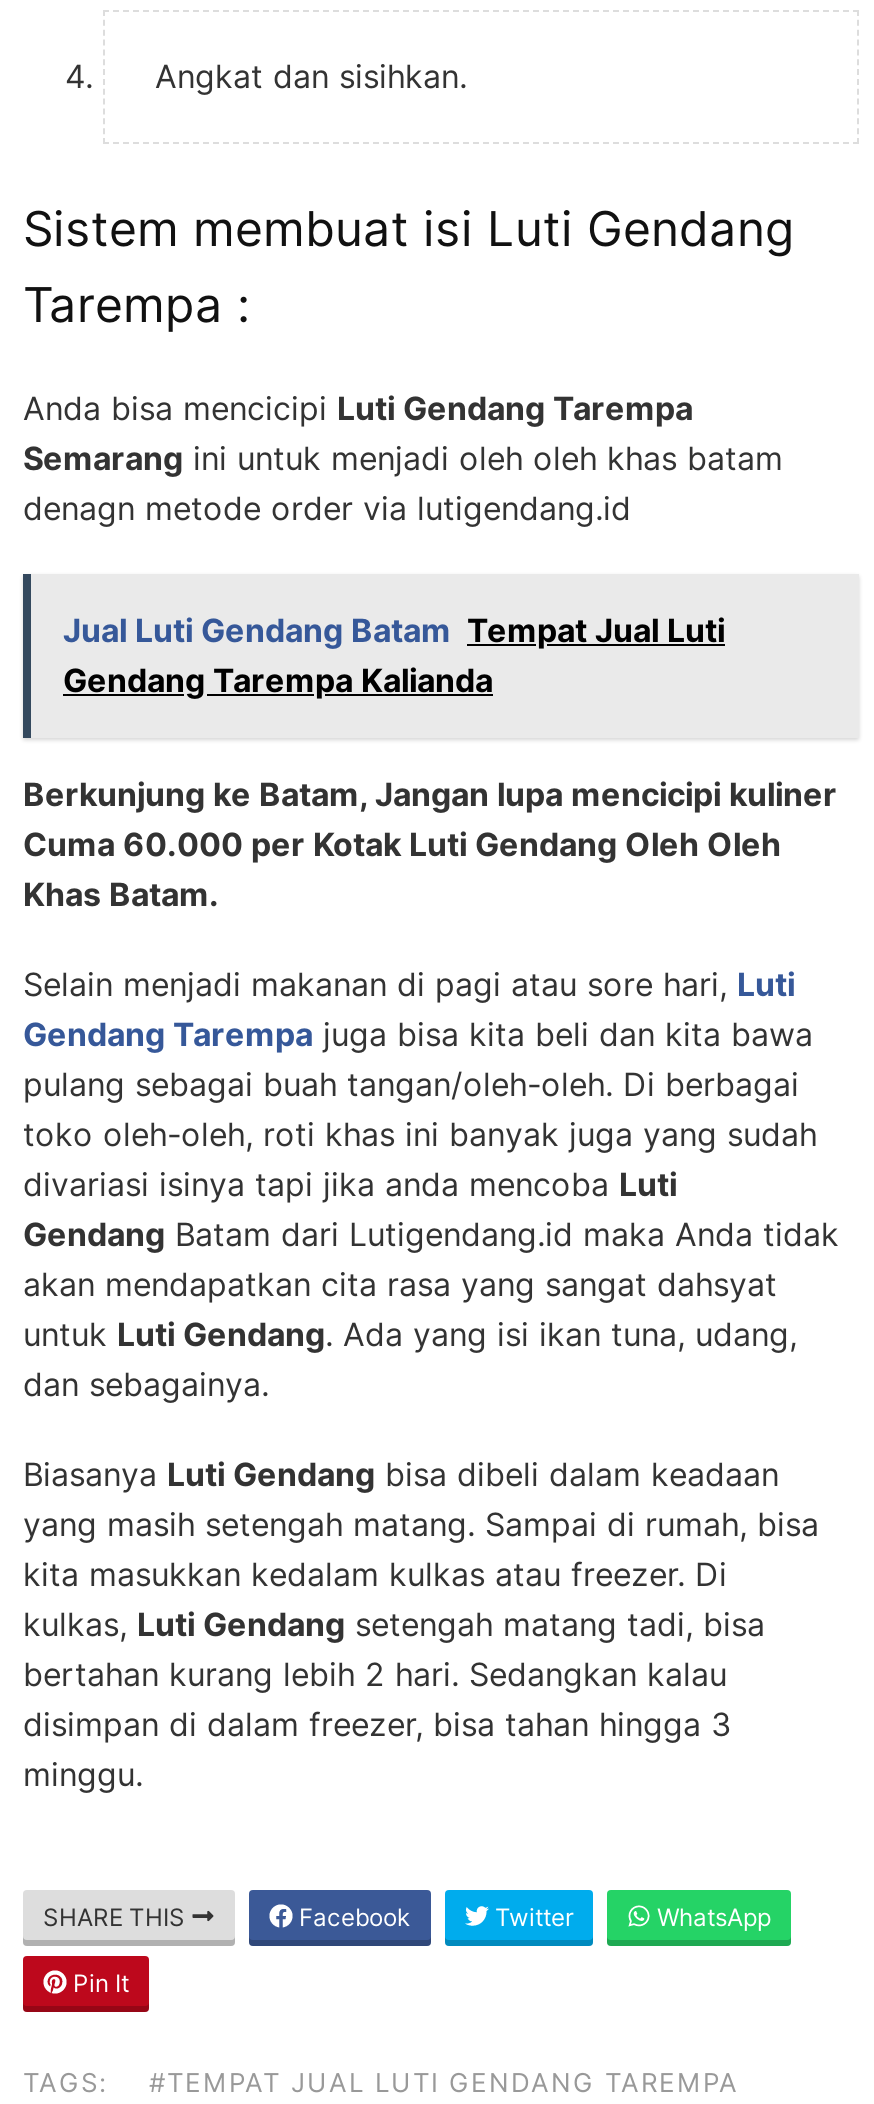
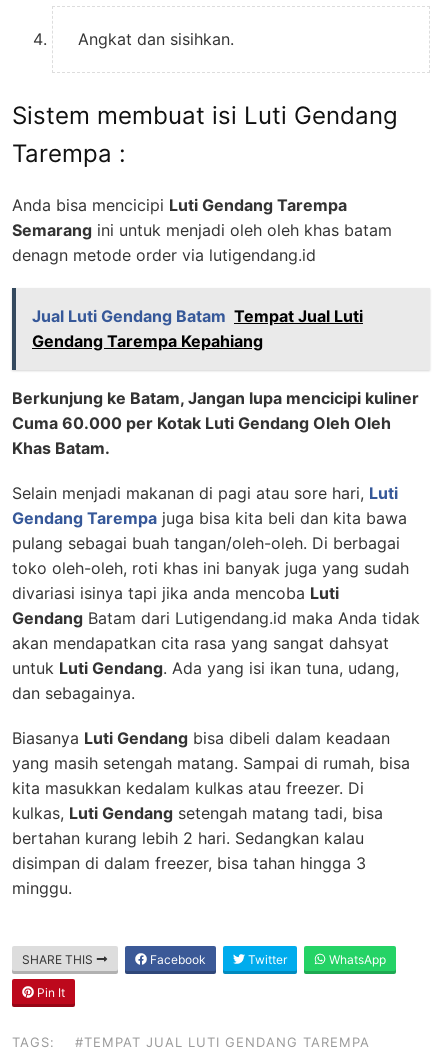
[63,659,493,699] Gendang Tarempa Kalianda -> [32,331,263,351] Gendang Tarempa Kepahiang

